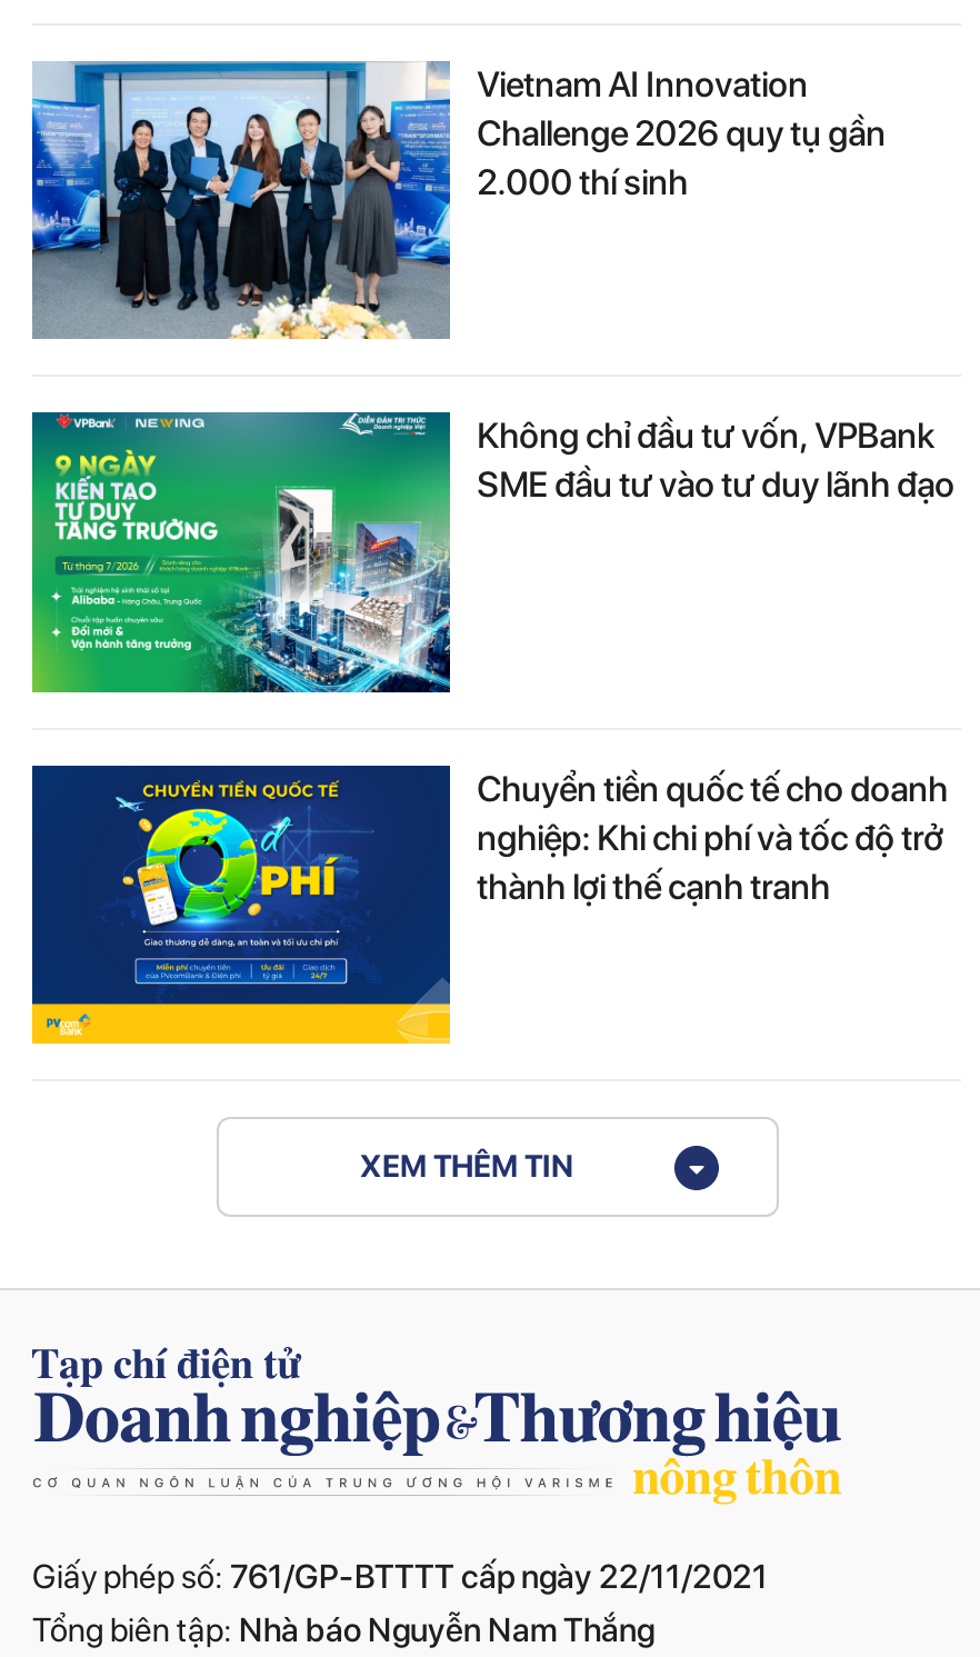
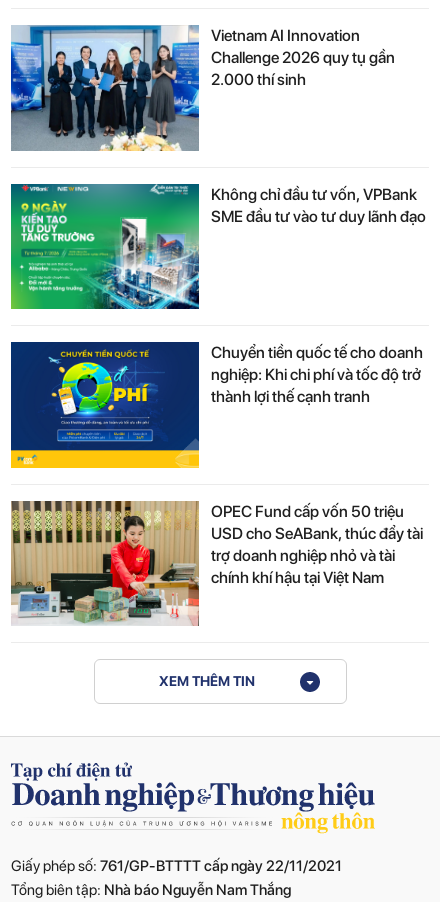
none -> [10,500,423,626] [image] | OPEC Fund cấp vốn 50 triệu | USD cho SeABank, thúc đẩy tài | trợ doanh nghiệp nhỏ và tài | chính khí hậu tại Việt Nam

